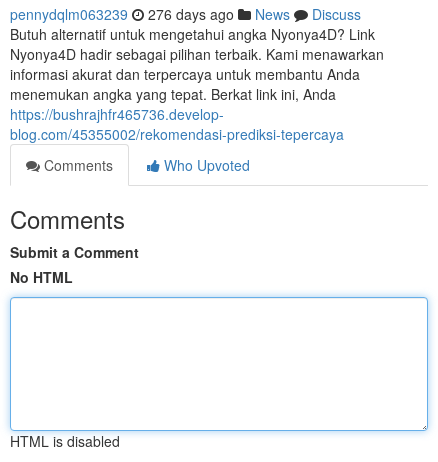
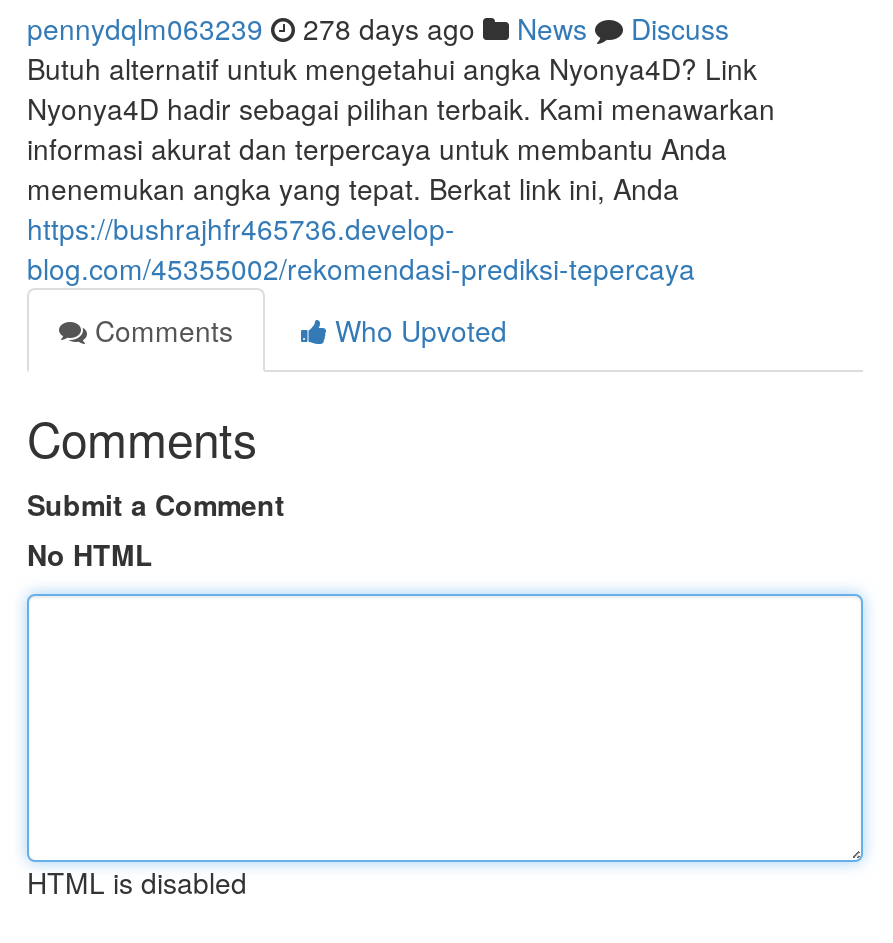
[10,4,361,24] pennydqlm063239 276 days ago News Discuss -> [27,8,729,48] pennydqlm063239 278 days ago News Discuss

